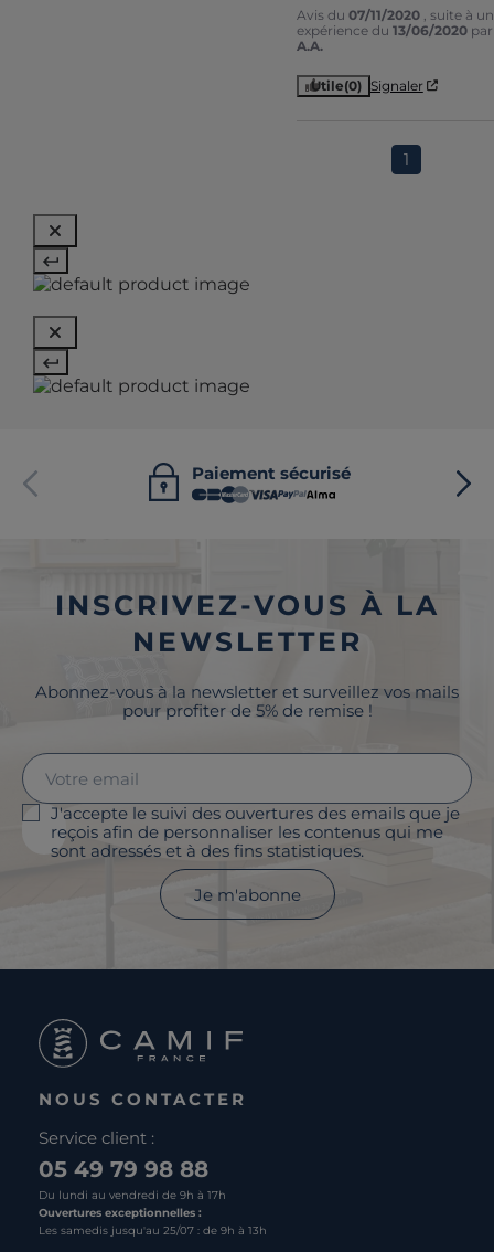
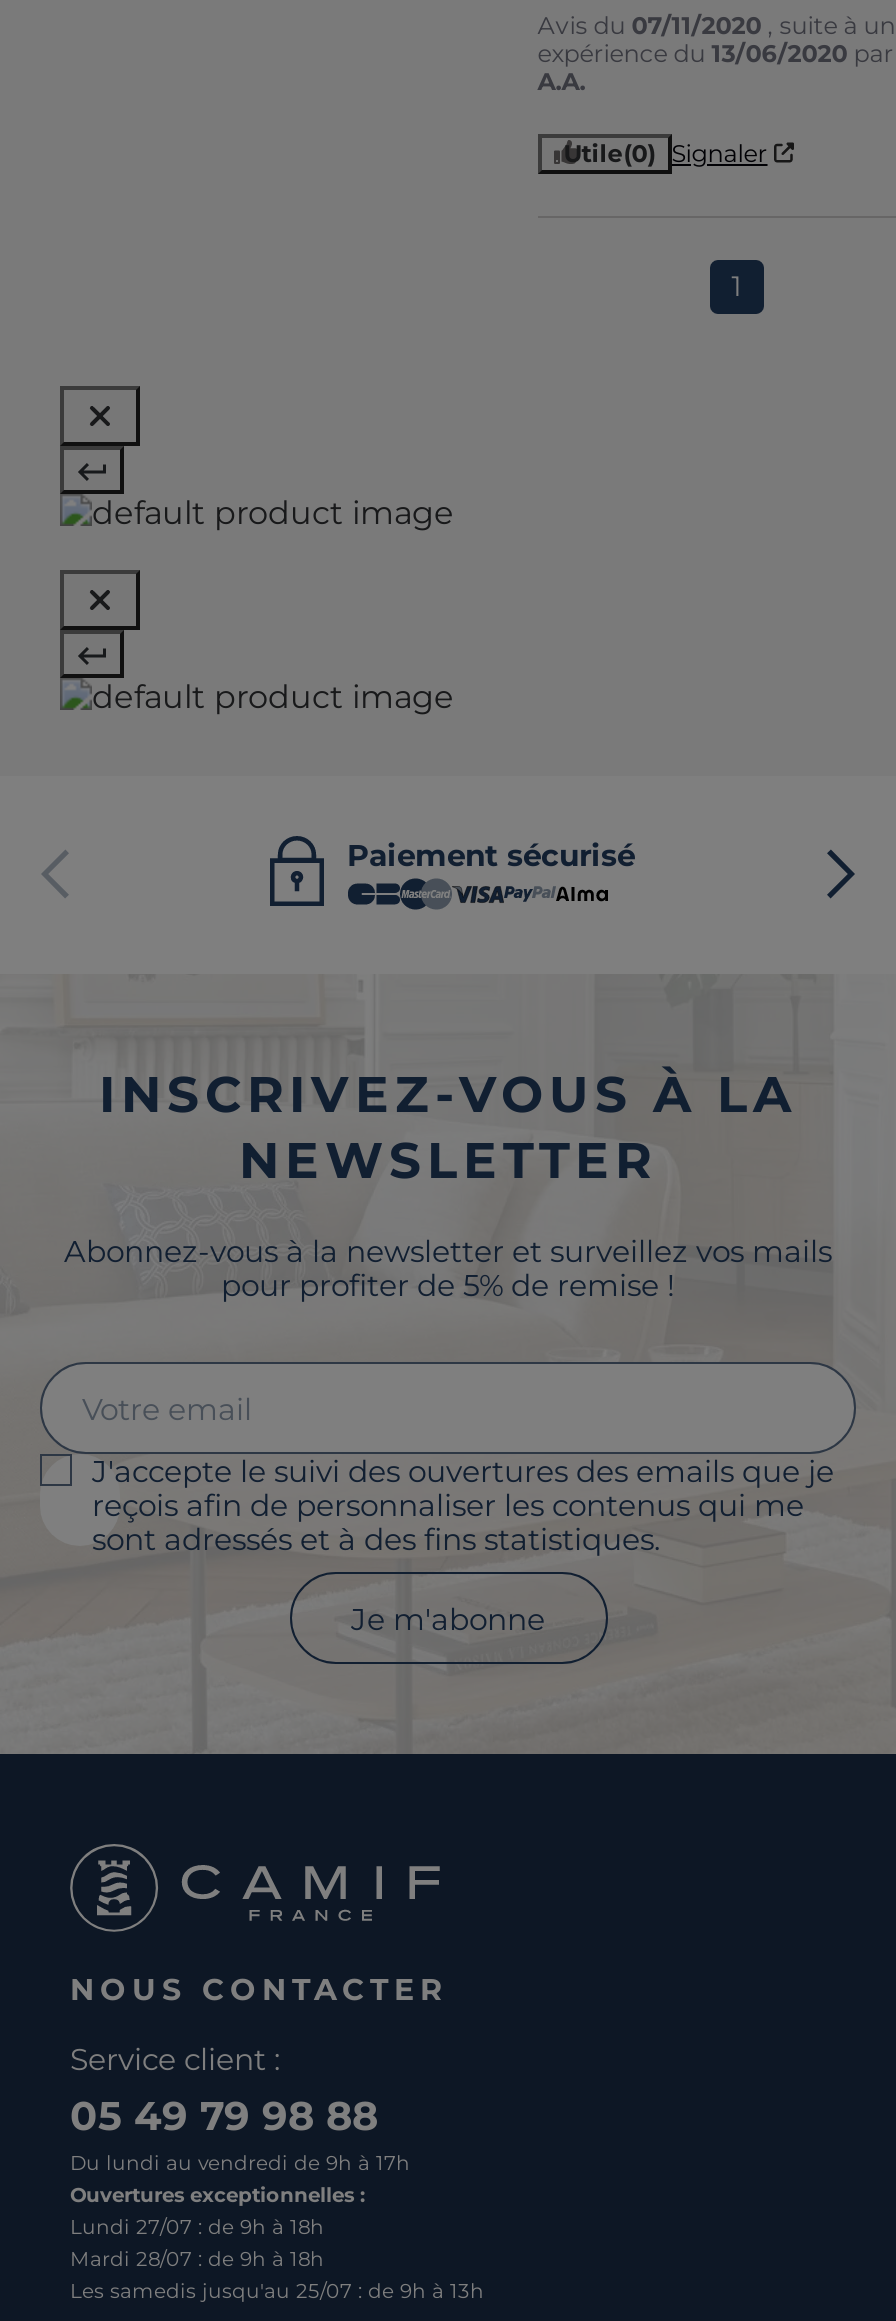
none -> [70,2214,324,2272] Lundi 27/07 : de 9h à 18h | Mardi 28/07 : de 9h à 18h

